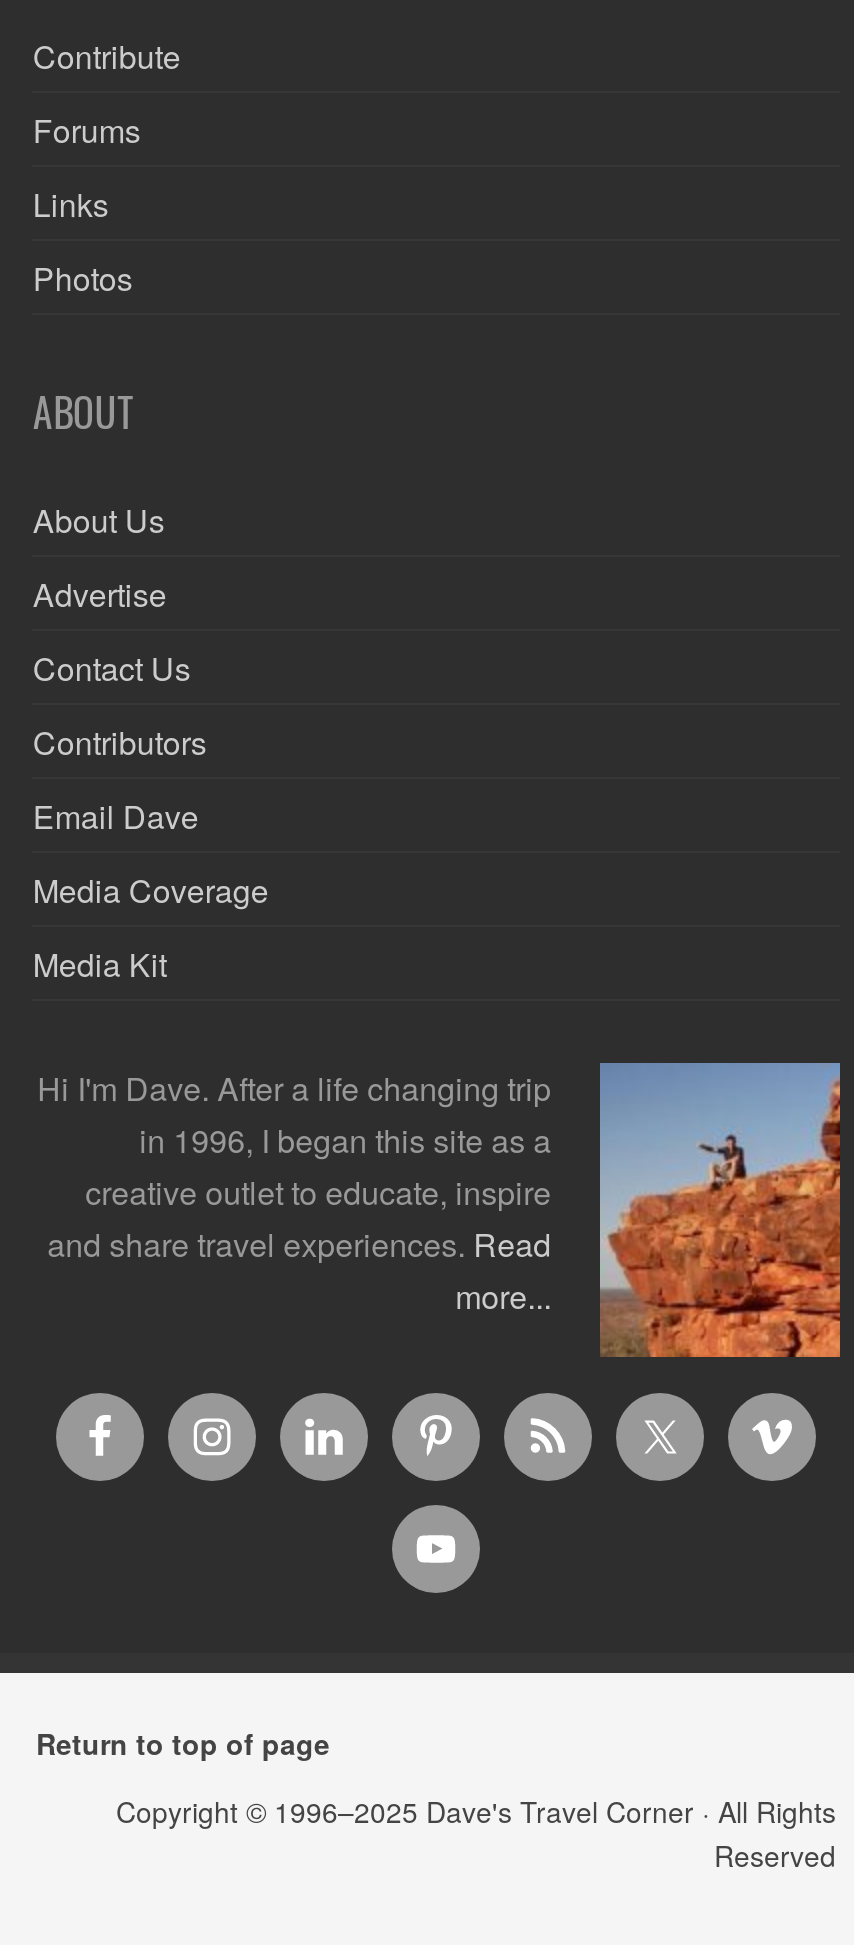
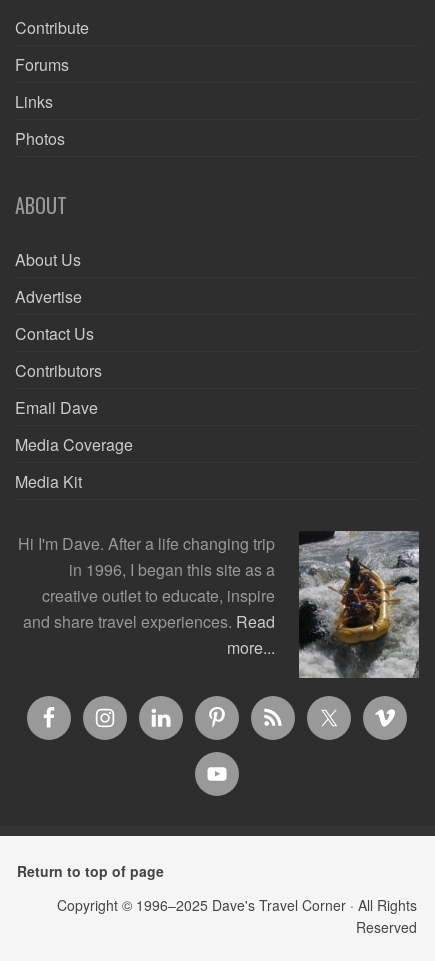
[598,1061,842,1359] [image] -> [298,531,420,679] [image]

